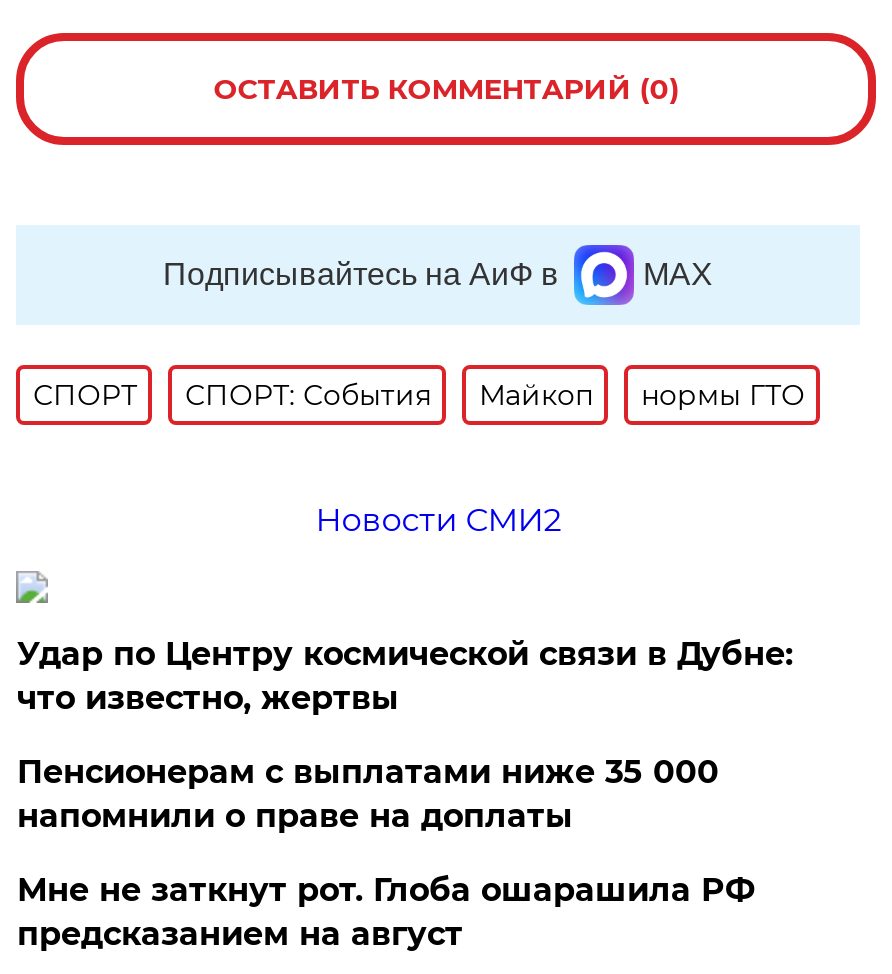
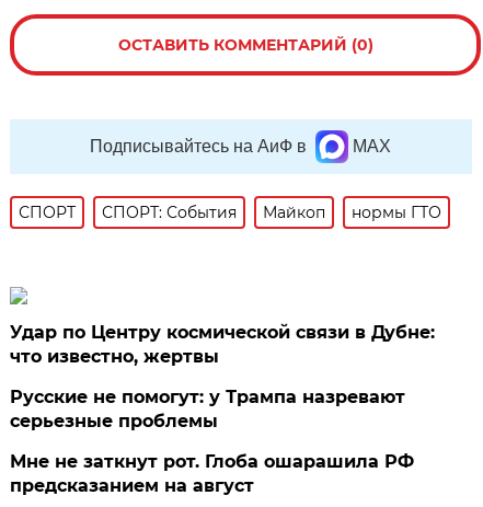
[315,502,561,540] Новости СМИ2 -> none
[17,754,719,836] Пенсионерам с выплатами ниже 35 000 | напомнили о праве на доплаты -> [10,387,406,432] Русские не помогут: у Трампа назревают | серьезные проблемы

